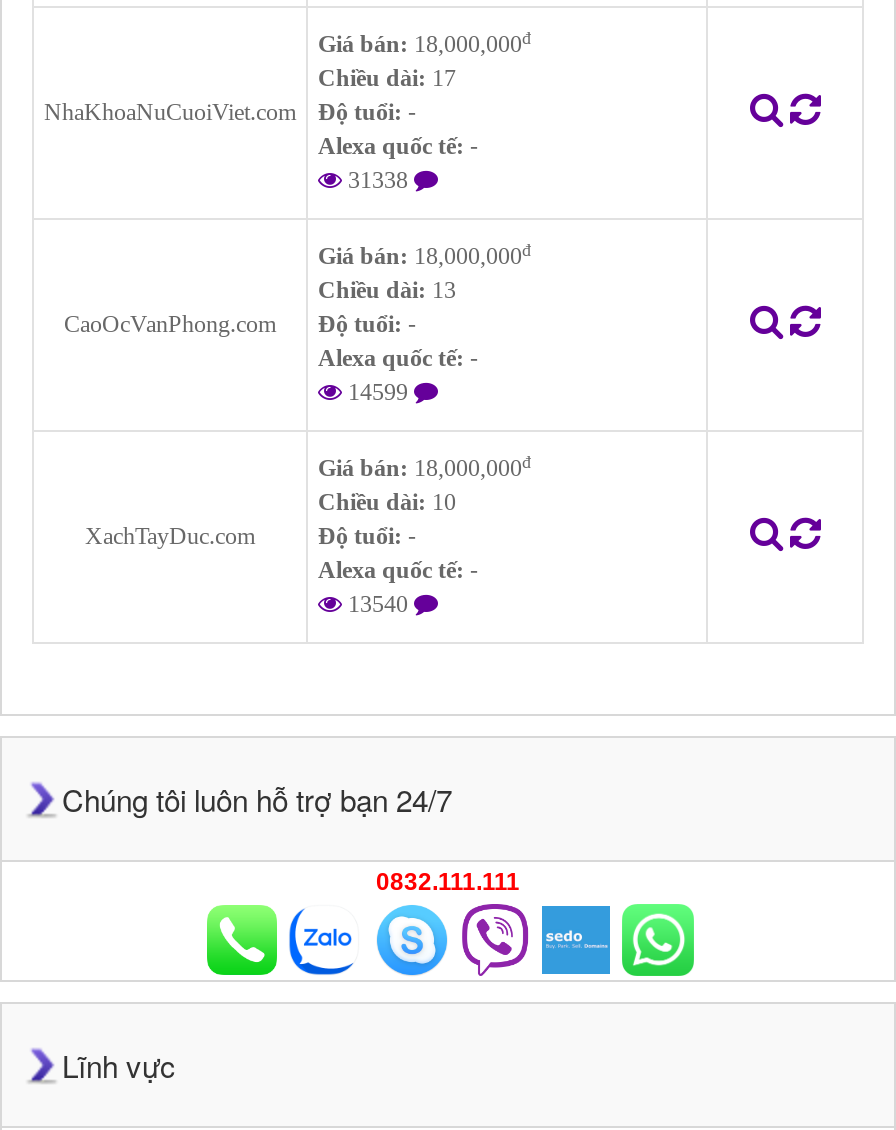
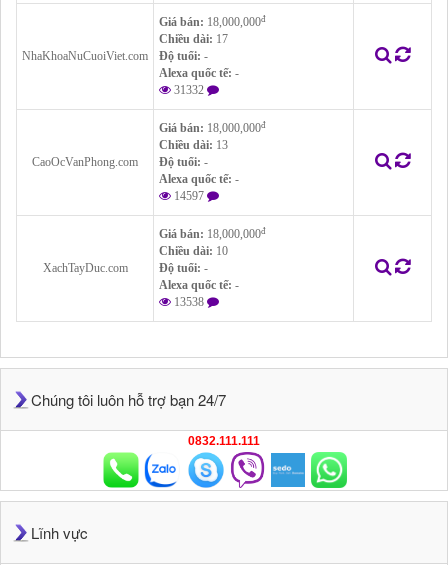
[342,166,408,194] 31338 -> [171,83,204,97] 31332
[342,378,408,406] 14599 -> [171,189,204,203] 14597
[342,590,408,618] 13540 -> [171,295,204,309] 13538

